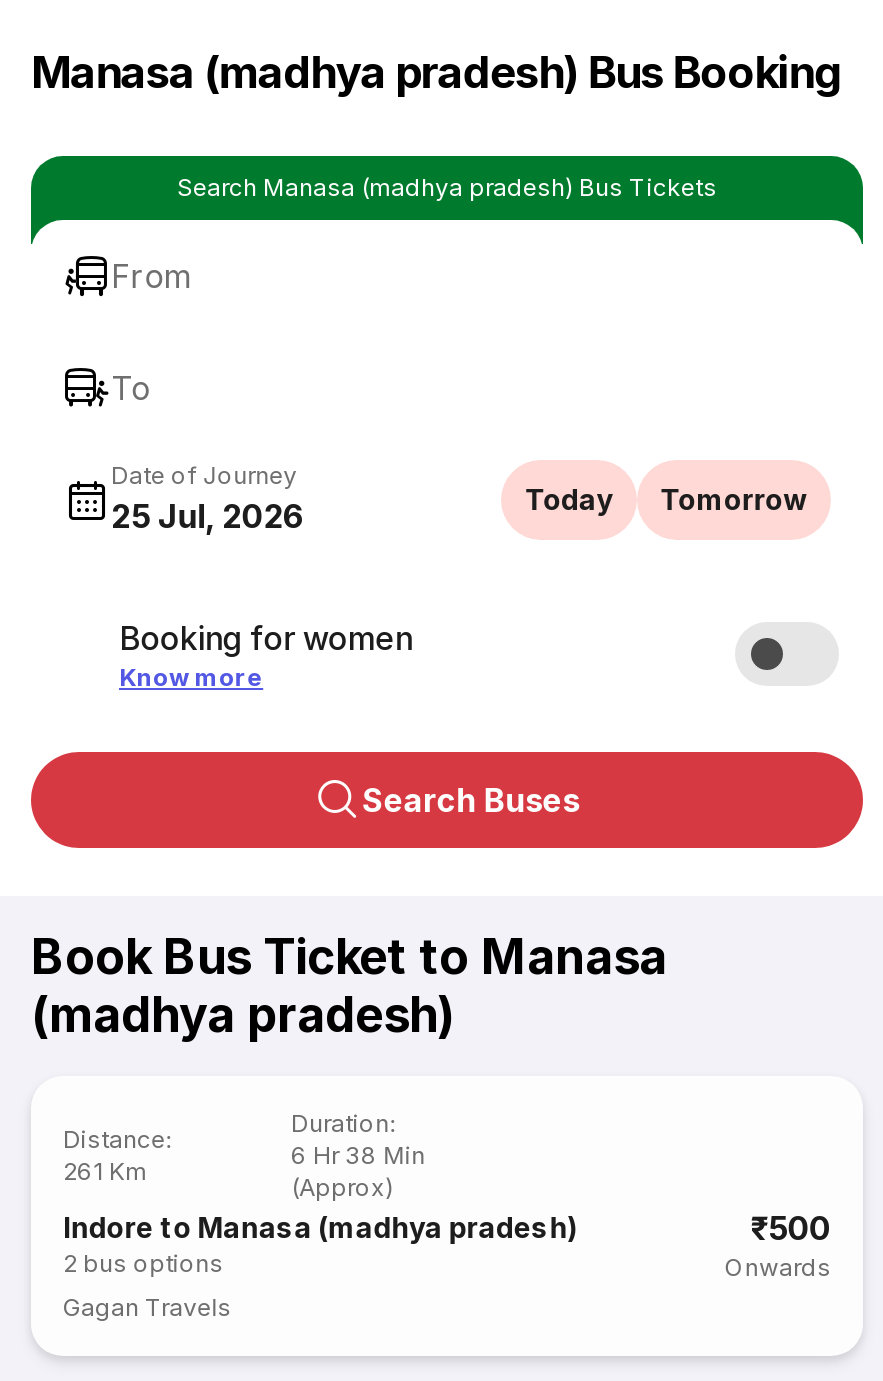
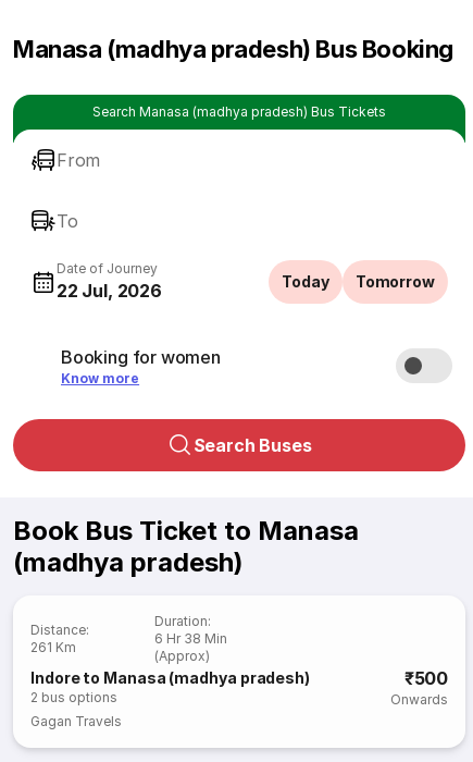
[111,496,305,536] 25 Jul, 2026 -> [57,280,162,302] 22 Jul, 2026

